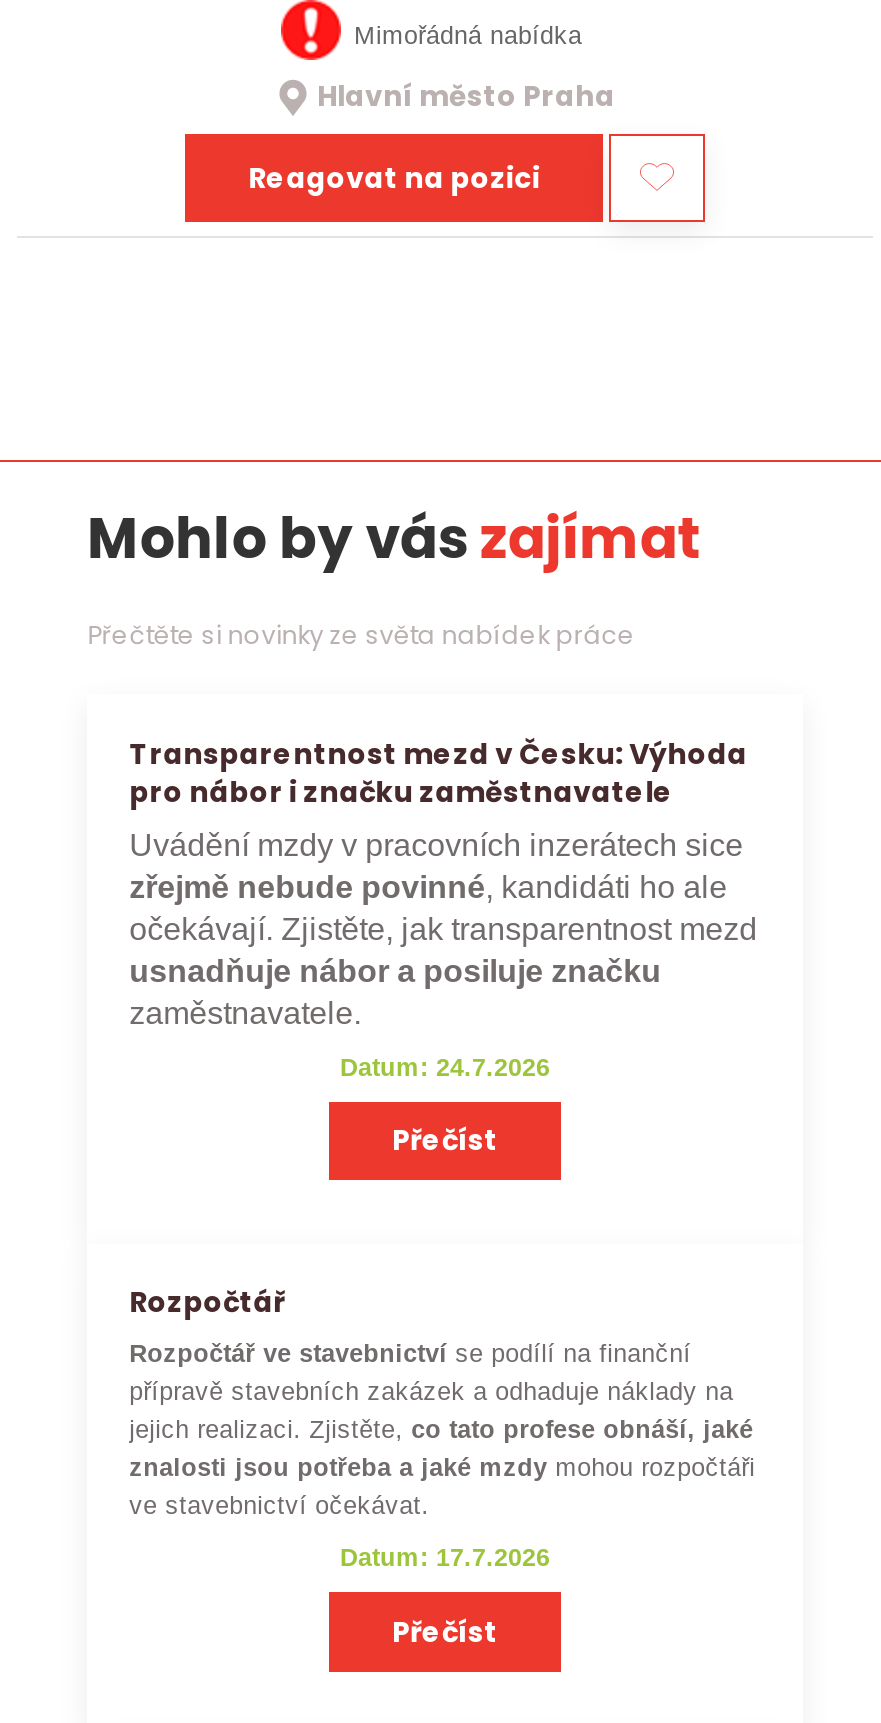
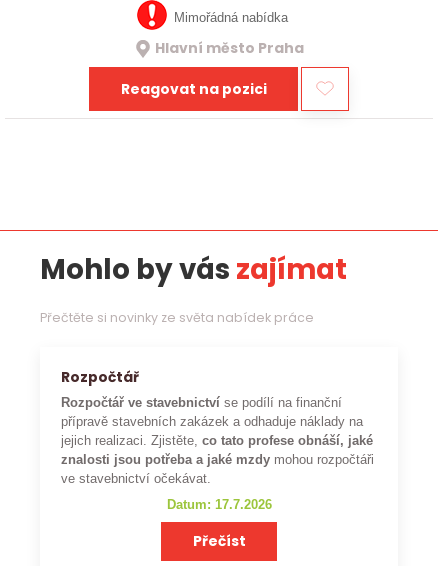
[129,733,757,1161] Transparentnost mezd v Česku: Výhoda | pro nábor i značku zaměstnavatele | Uvádění mzdy v pracovních inzerátech sice | zřejmě nebude povinné, kandidáti ho ale | očekávají. Zjistěte, jak transparentnost mezd | usnadňuje nábor a posiluje značku | zaměstnavatele. | Datum: 24.7.2026 | Přečíst -> none

